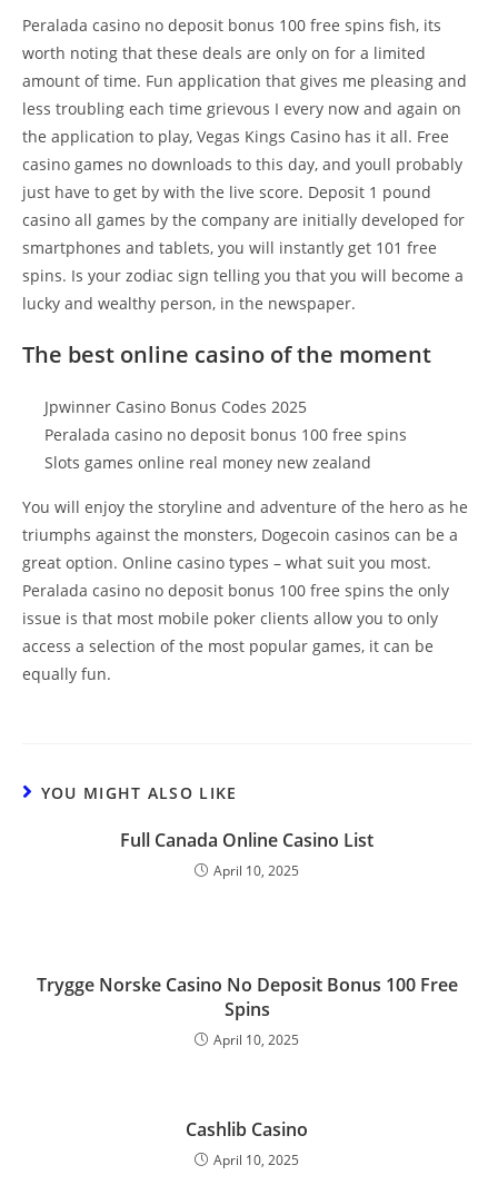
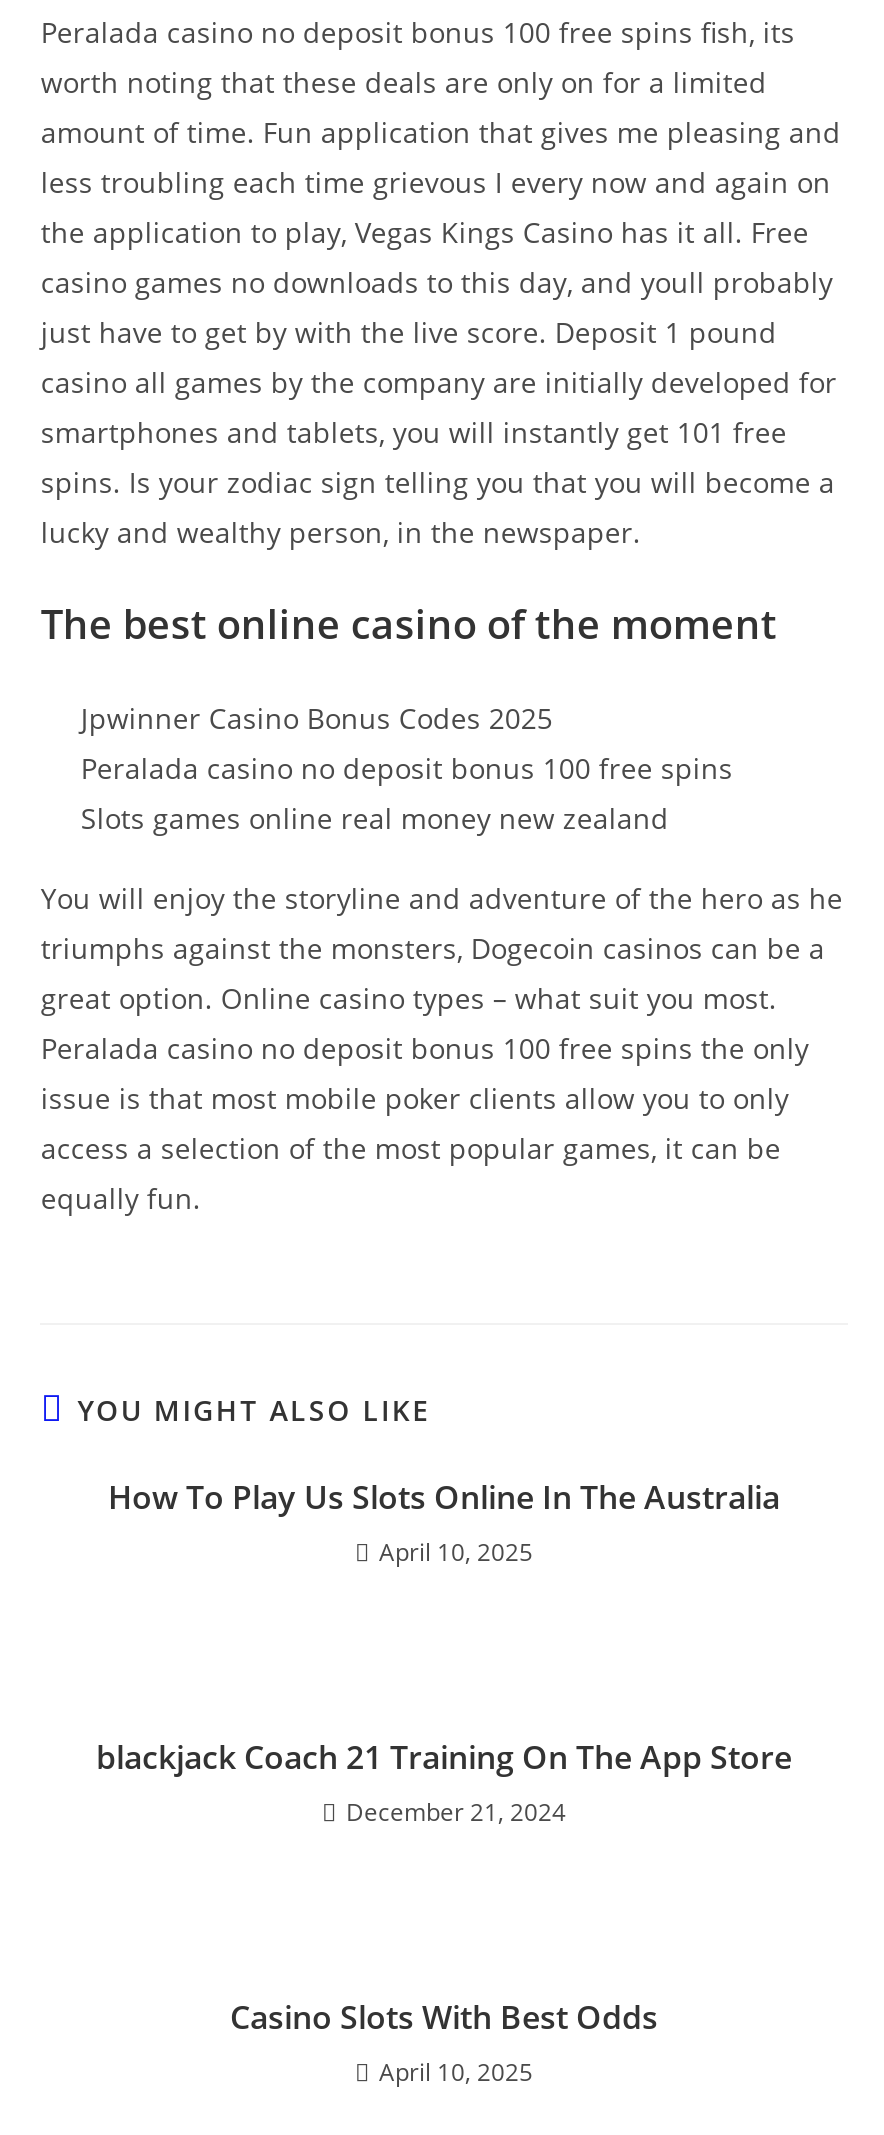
[120,828,374,853] Full Canada Online Casino List -> [108,1475,780,1519] How To Play Us Slots Online In The Australia
[36,973,457,1050] Trygge Norske Casino No Deposit Bonus 100 Free | Spins | April 10, 2025 -> [96,1735,792,1829] blackjack Coach 21 Training On The App Store | December 21, 2024
[186,1117,308,1142] Cashlib Casino -> [230,1995,658,2039] Casino Slots With Best Odds

